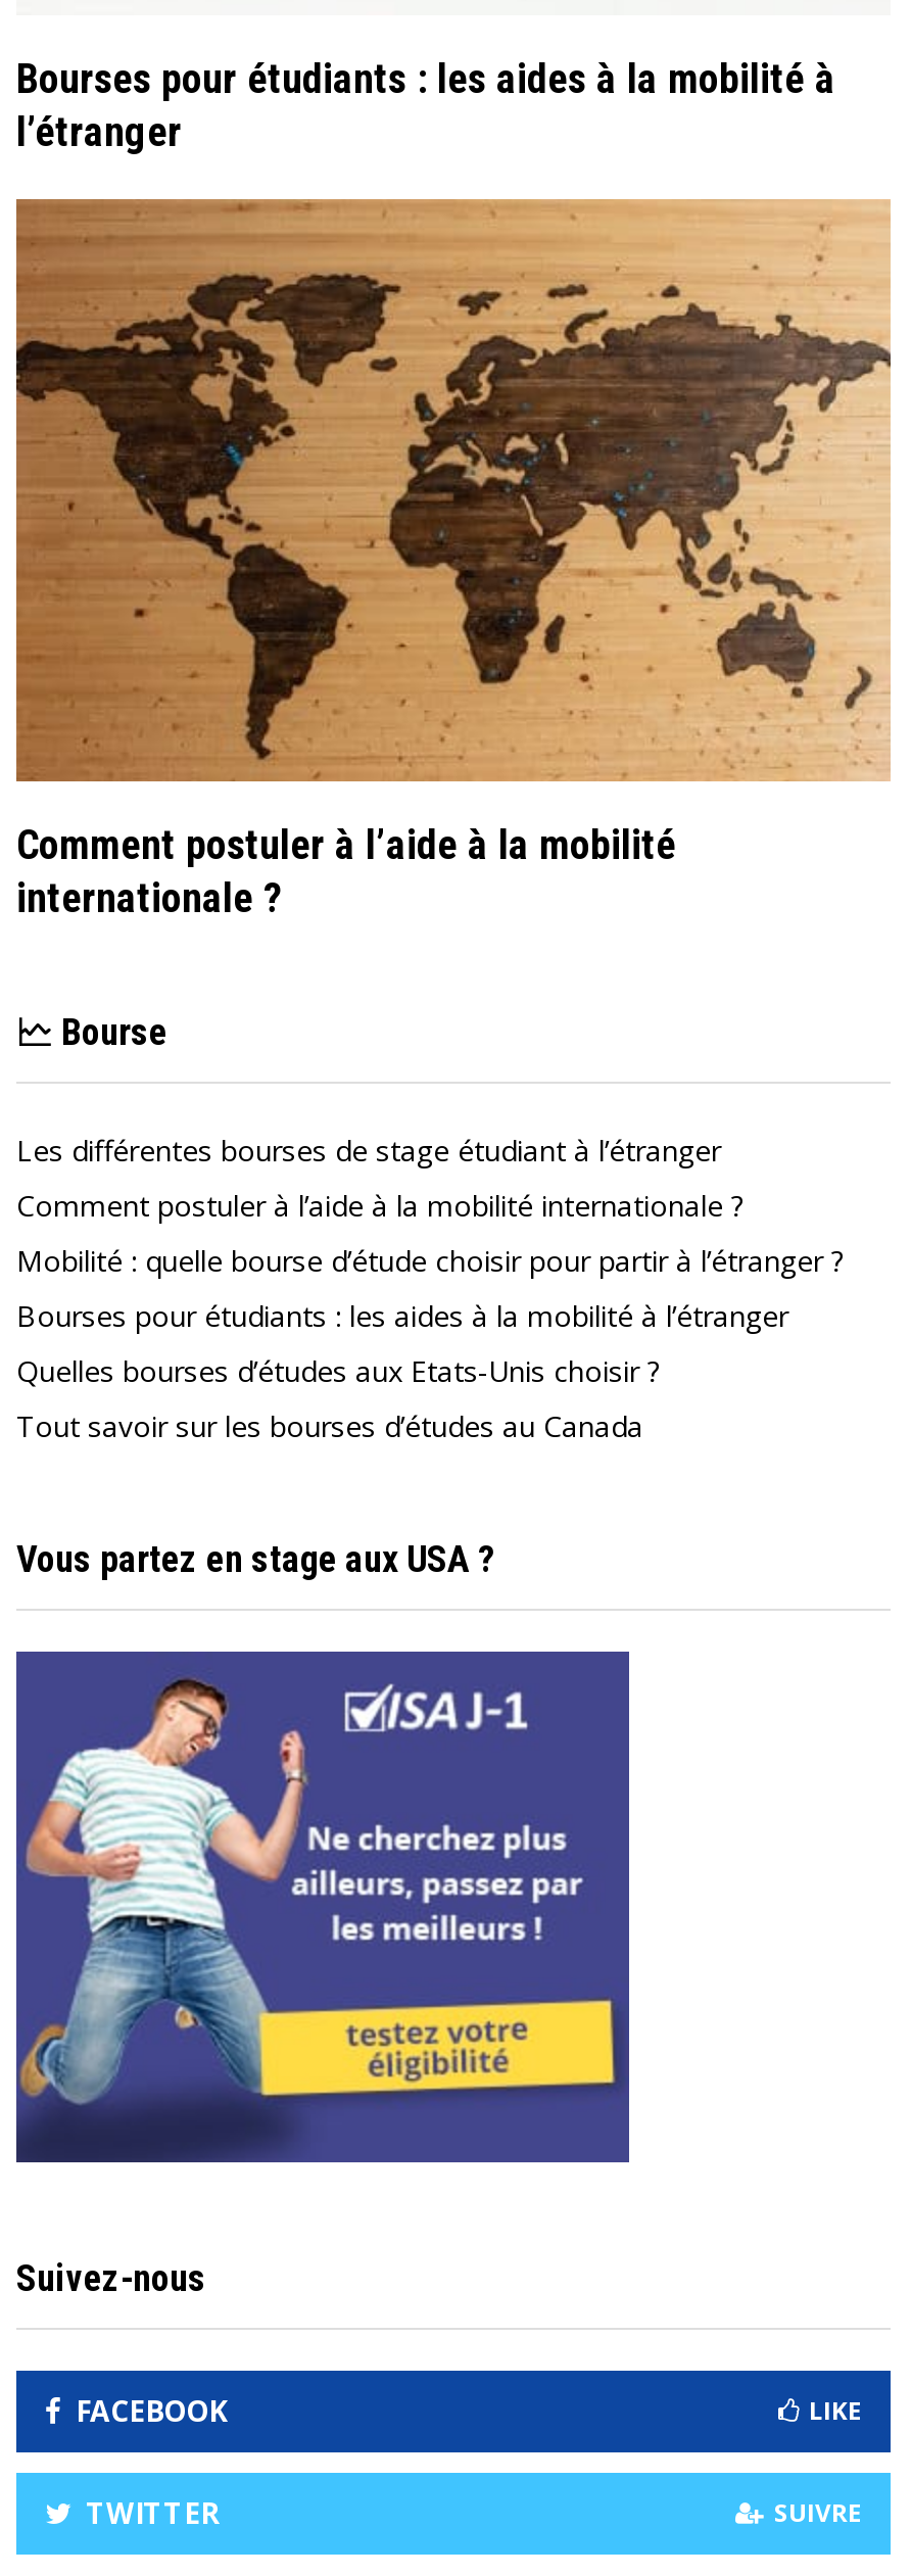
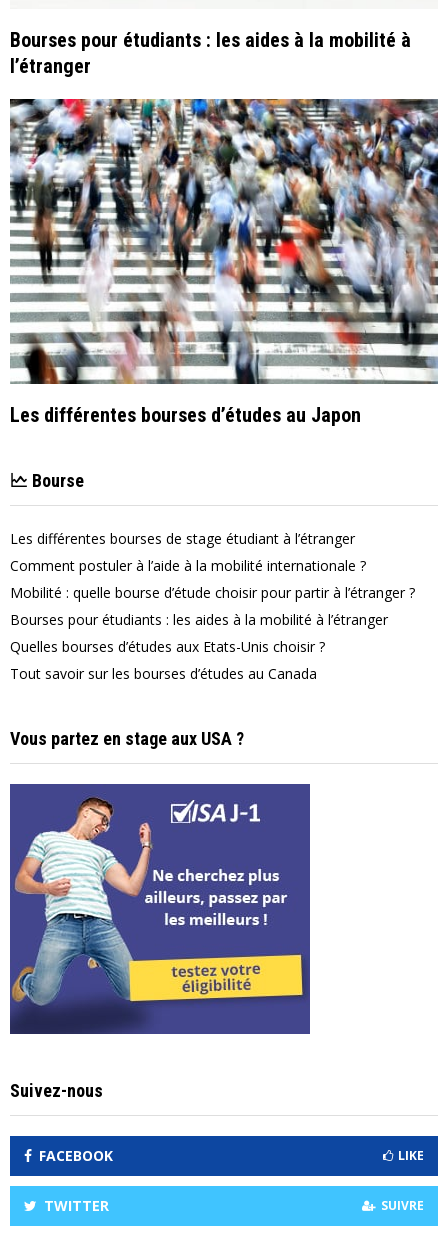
[14,197,893,923] [image] | Comment postuler à l’aide à la mobilité | internationale ? -> [9,98,439,427] [image] | Les différentes bourses d’études au Japon

